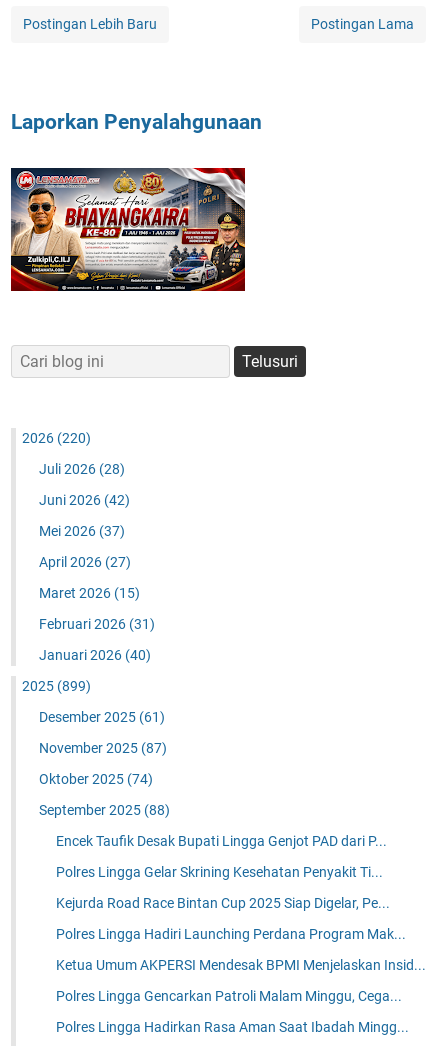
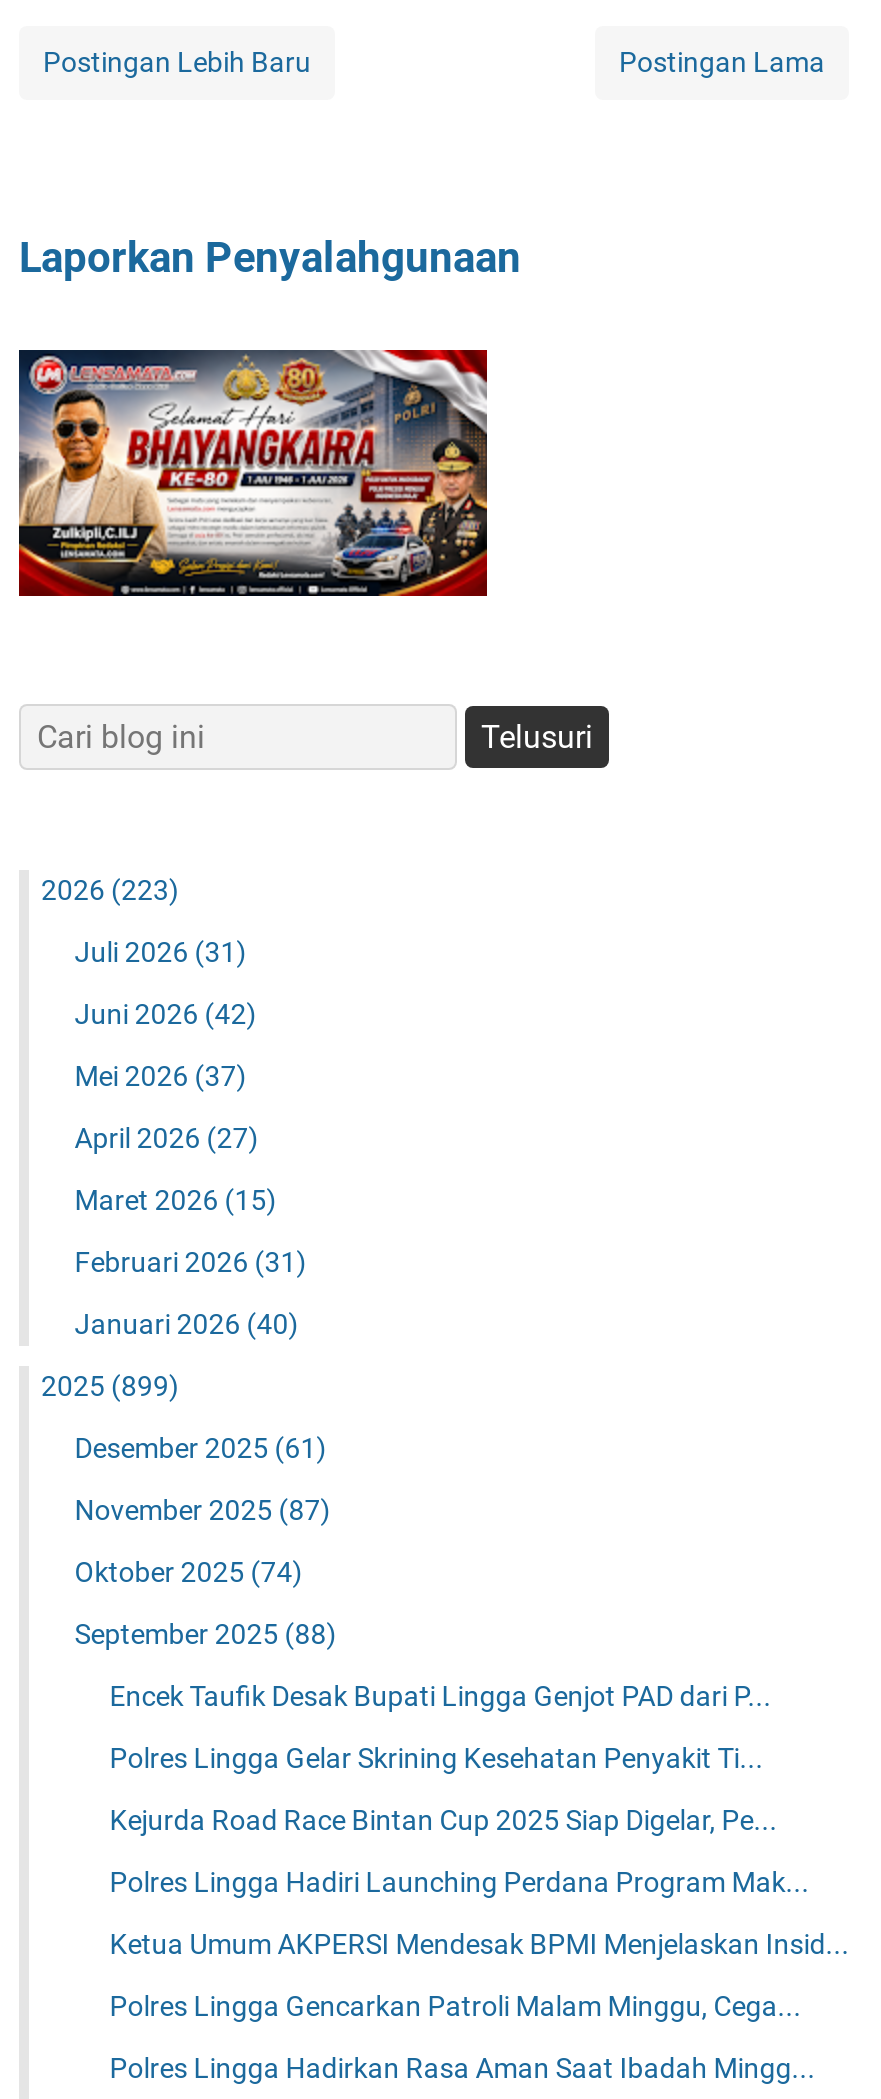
[22,430,91,446] 2026 (220) -> [41,875,179,907] 2026 (223)
[39,461,125,477] Juli 2026 (28) -> [75,937,247,969] Juli 2026 (31)

